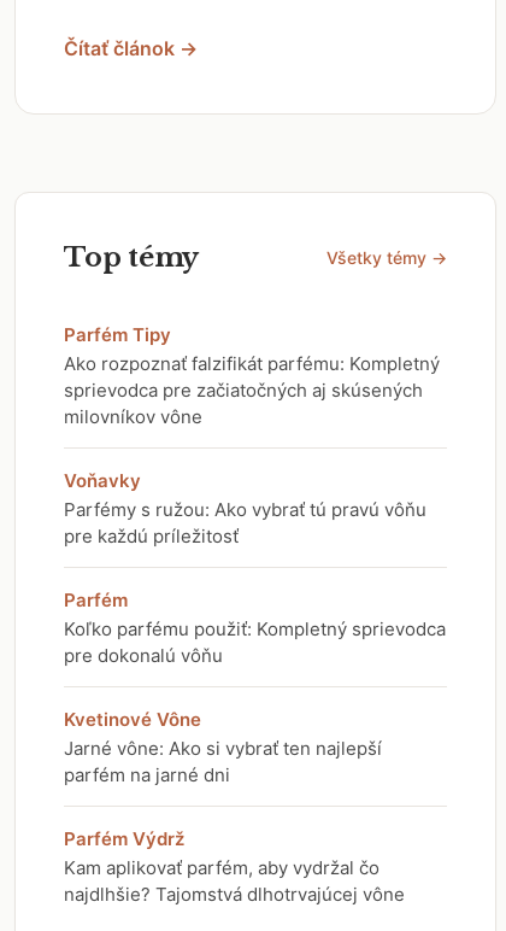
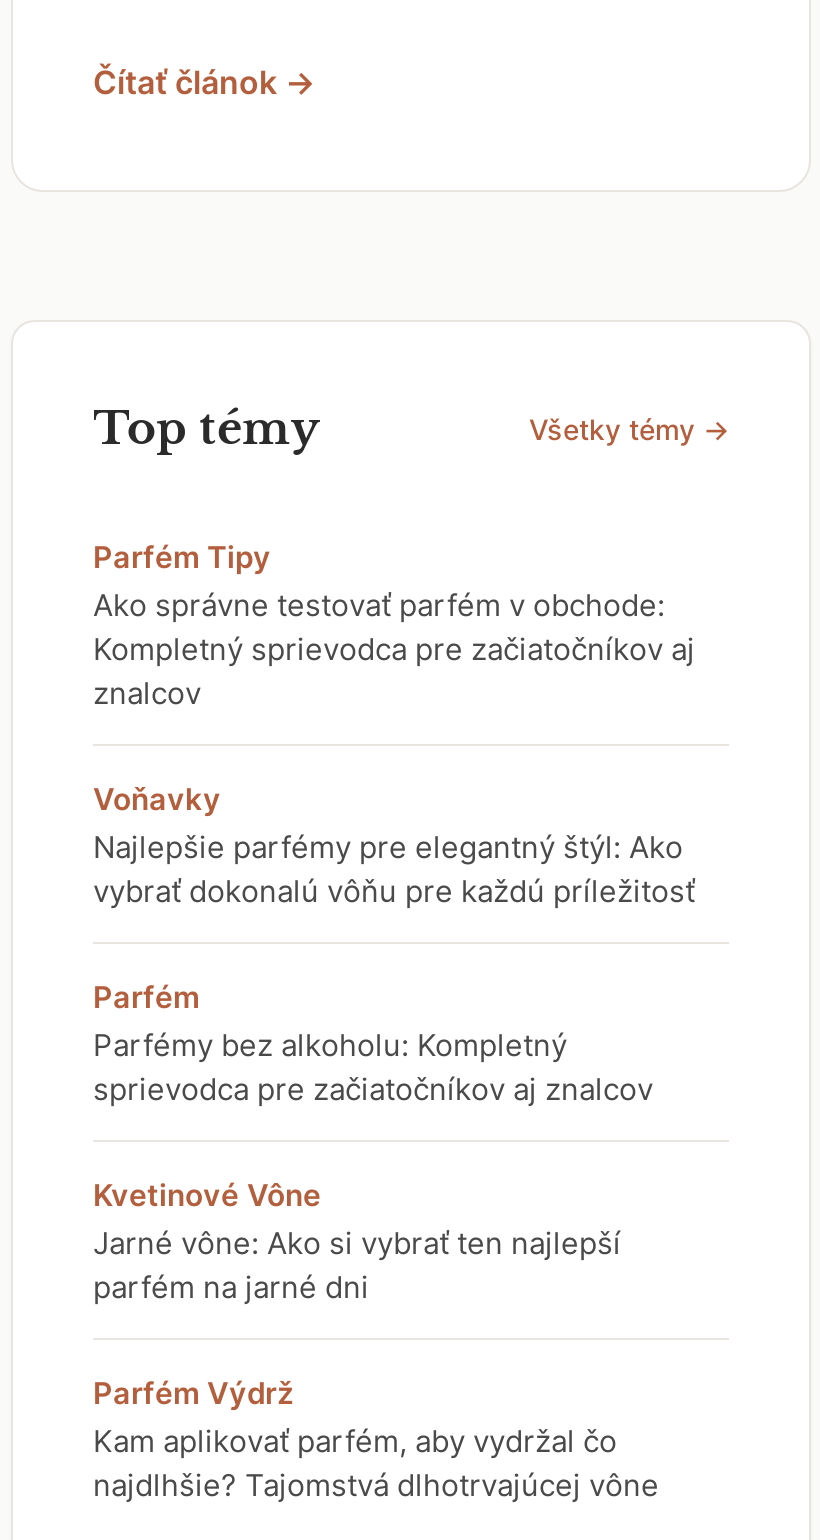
[64,352,440,428] Ako rozpoznať falzifikát parfému: Kompletný | sprievodca pre začiatočných aj skúsených | milovníkov vône -> [93,586,695,712] Ako správne testovať parfém v obchode: | Kompletný sprievodca pre začiatočníkov aj | znalcov
[64,498,426,548] Parfémy s ružou: Ako vybrať tú pravú vôňu | pre každú príležitosť -> [93,828,695,910] Najlepšie parfémy pre elegantný štýl: Ako | vybrať dokonalú vôňu pre každú príležitosť
[64,617,446,667] Koľko parfému použiť: Kompletný sprievodca | pre dokonalú vôňu -> [93,1026,653,1108] Parfémy bez alkoholu: Kompletný | sprievodca pre začiatočníkov aj znalcov

